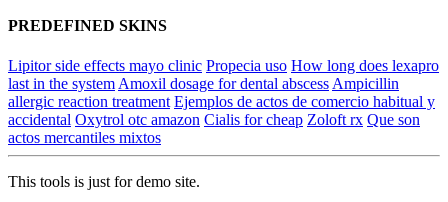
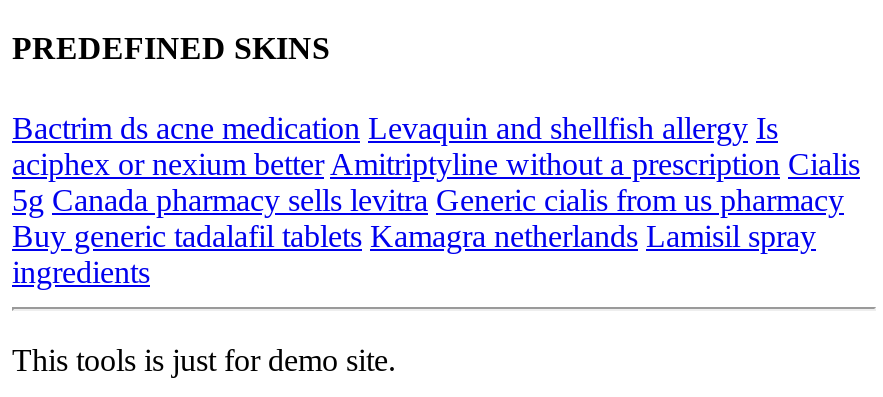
[8,57,439,146] Lipitor side effects mayo clinic Propecia uso How long does lexapro | last in the system Amoxil dosage for dental abscess Ampicillin | allergic reaction treatment Ejemplos de actos de comercio habitual y | accidental Oxytrol otc amazon Cialis for cheap Zoloft rx Que son | actos mercantiles mixtos -> [12,110,860,288] Bactrim ds acne medication Levaquin and shellfish allergy Is | aciphex or nexium better Amitriptyline without a prescription Cialis | 5g Canada pharmacy sells levitra Generic cialis from us pharmacy | Buy generic tadalafil tablets Kamagra netherlands Lamisil spray | ingredients

